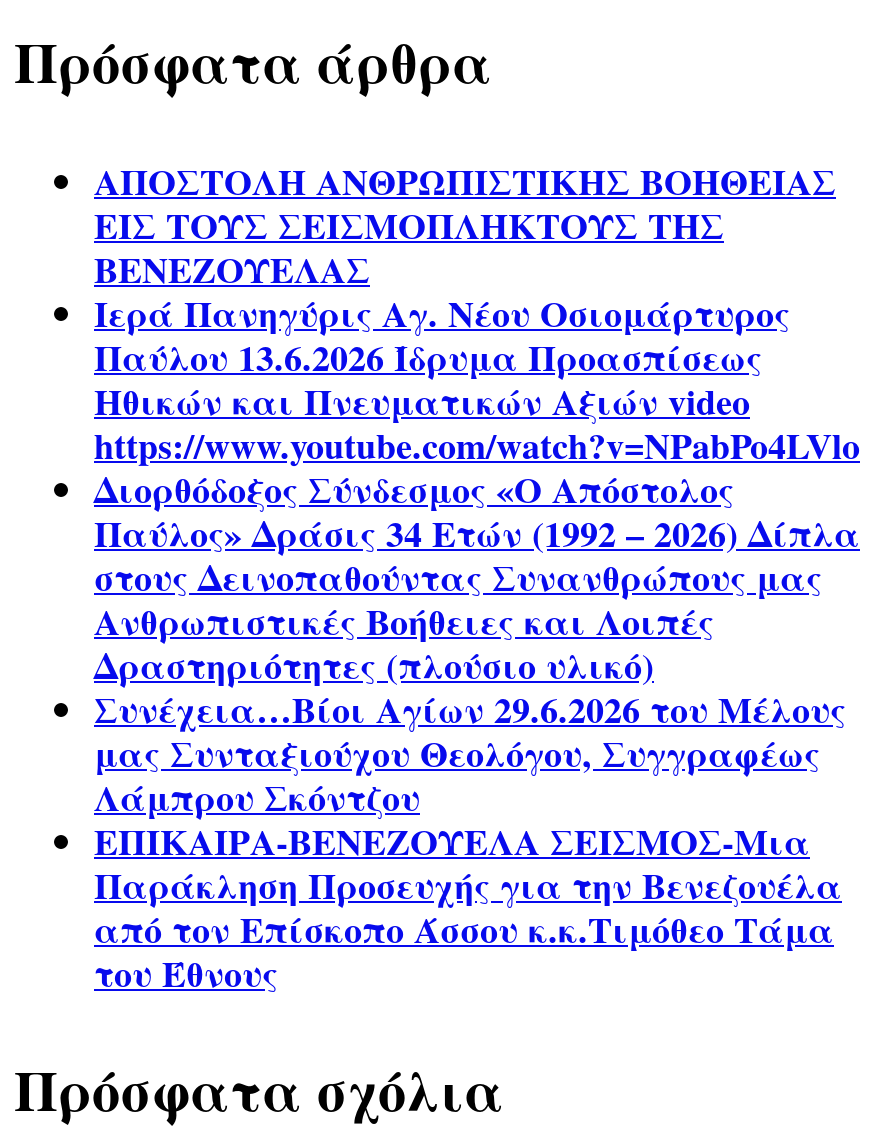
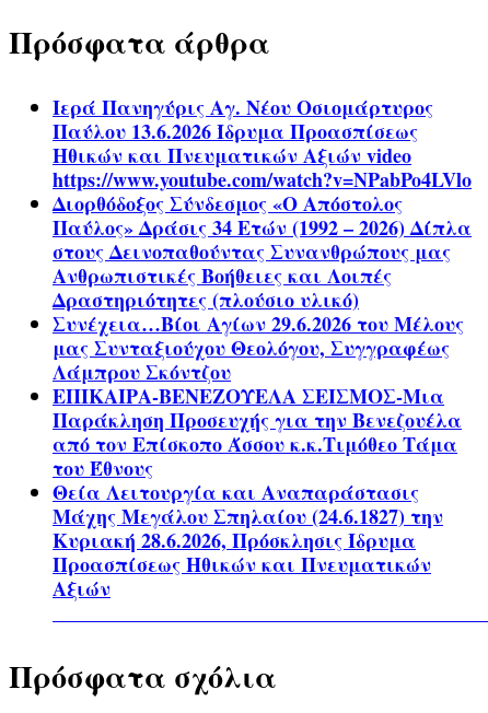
[94,155,836,295] ΑΠΟΣΤΟΛΗ ΑΝΘΡΩΠΙΣΤΙΚΗΣ ΒΟΗΘΕΙΑΣ | ΕΙΣ ΤΟΥΣ ΣΕΙΣΜΟΠΛΗΚΤΟΥΣ ΤΗΣ | ΒΕΝΕΖΟΥΕΛΑΣ -> none
moved [94,287,860,999] -> [53,93,472,482]: Ιερά Πανηγύρις Αγ. Νέου Οσιομάρτυρος | Παύλου 13.6.2026 Ίδρυμα Προασπίσεως | Ηθικών και Πνευματικών Αξιών video | ... | από τον Επίσκοπο Άσσου κ.κ.Τιμόθεο Τάμα | του Έθνους
none -> [53,478,443,603] Θεία Λειτουργία και Αναπαράστασις | Μάχης Μεγάλου Σπηλαίου (24.6.1827) την | Κυριακή 28.6.2026, Πρόσκλησις Ίδρυμα | Προασπίσεως Ηθικών και Πνευματικών | Αξιών

